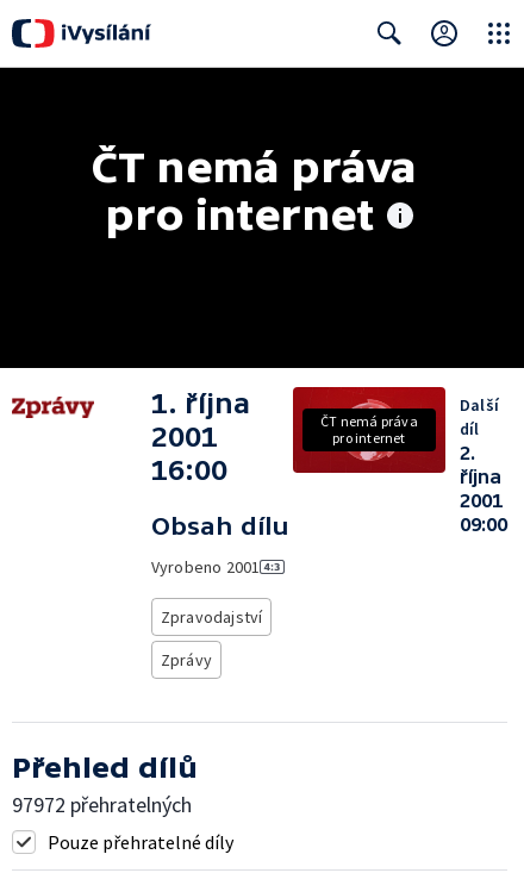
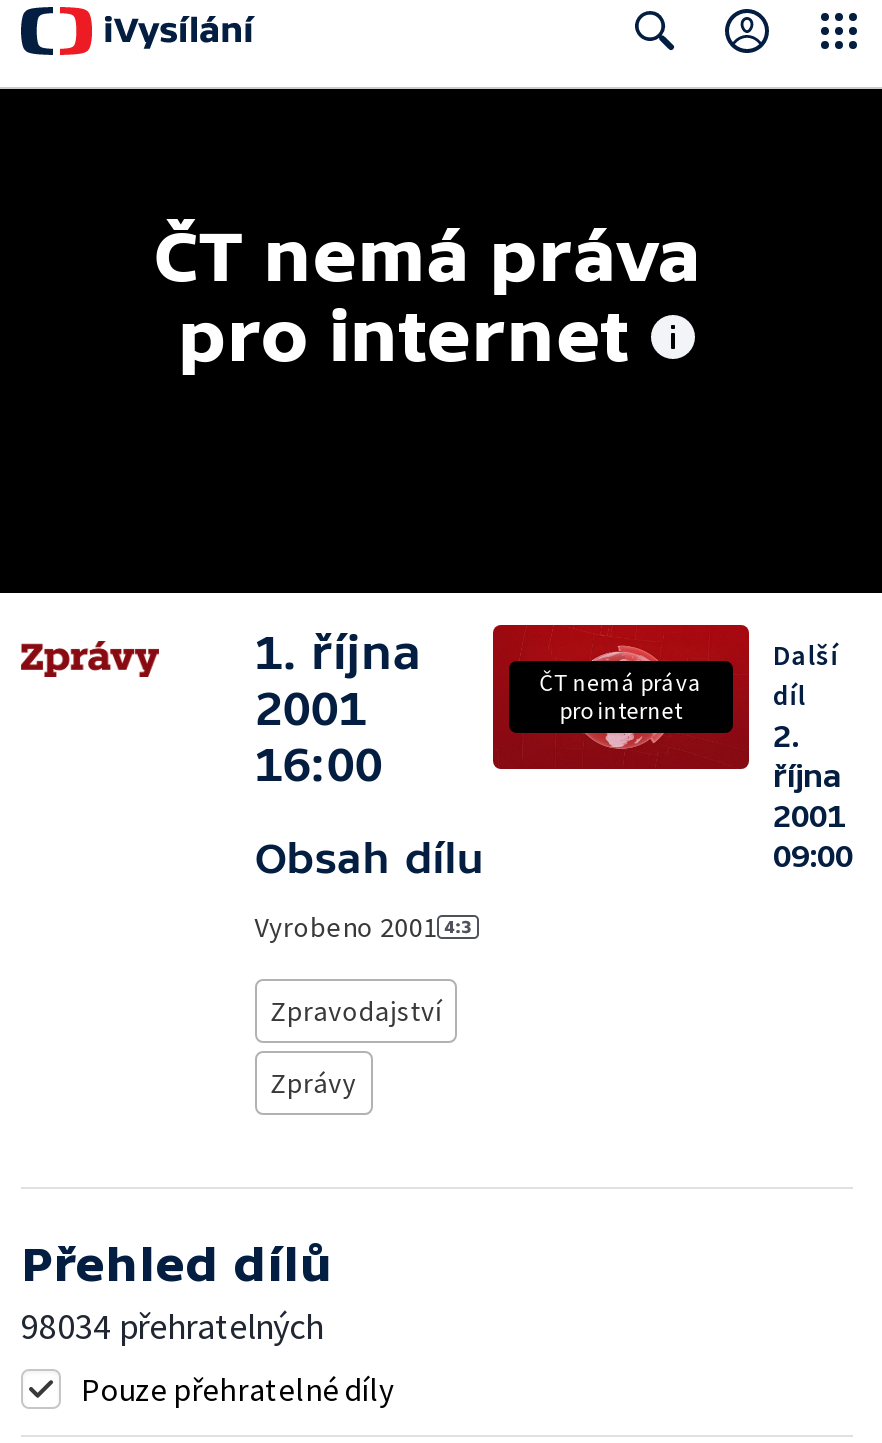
[12,791,192,818] 97972 přehratelných -> [21,1303,323,1349] 98034 přehratelných

